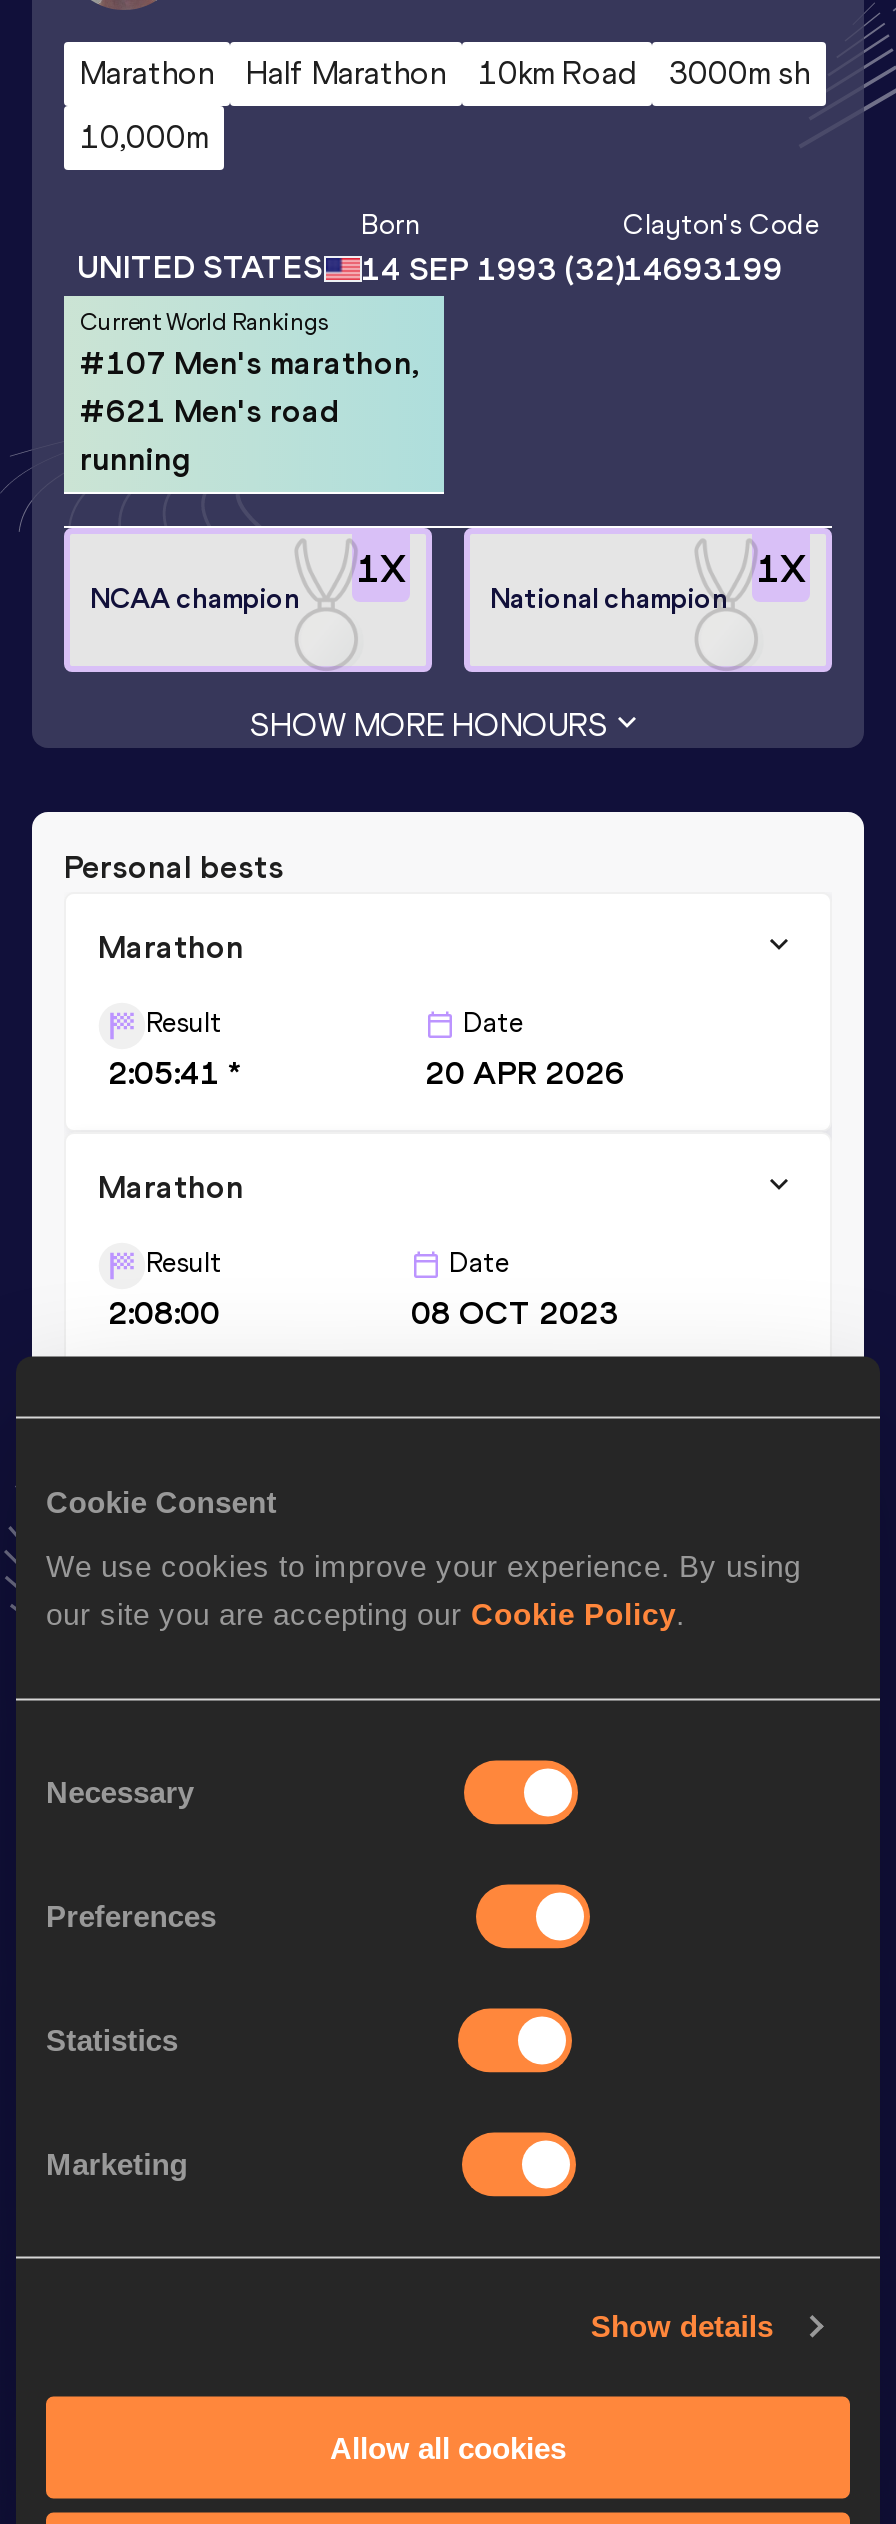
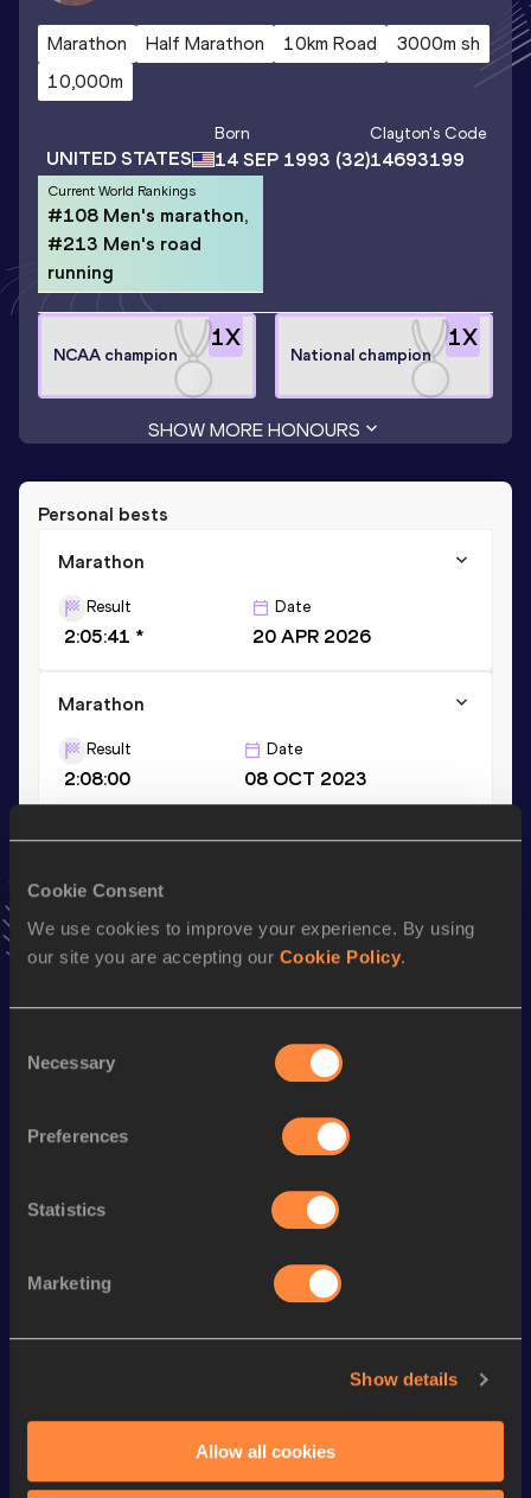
[80,343,418,381] #107 Men's marathon, -> [47,203,248,226] #108 Men's marathon,
[80,391,340,429] #621 Men's road -> [47,232,201,254] #213 Men's road

